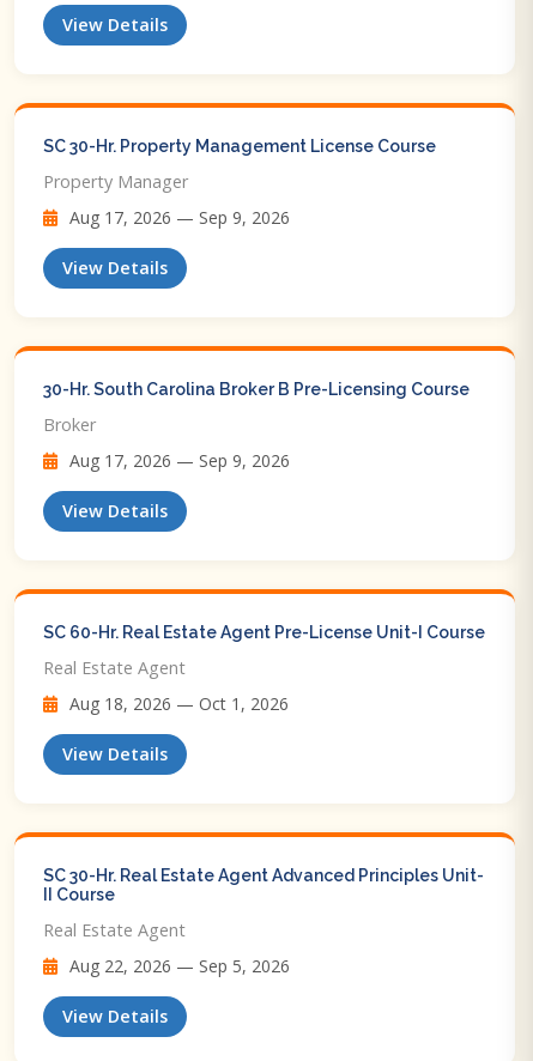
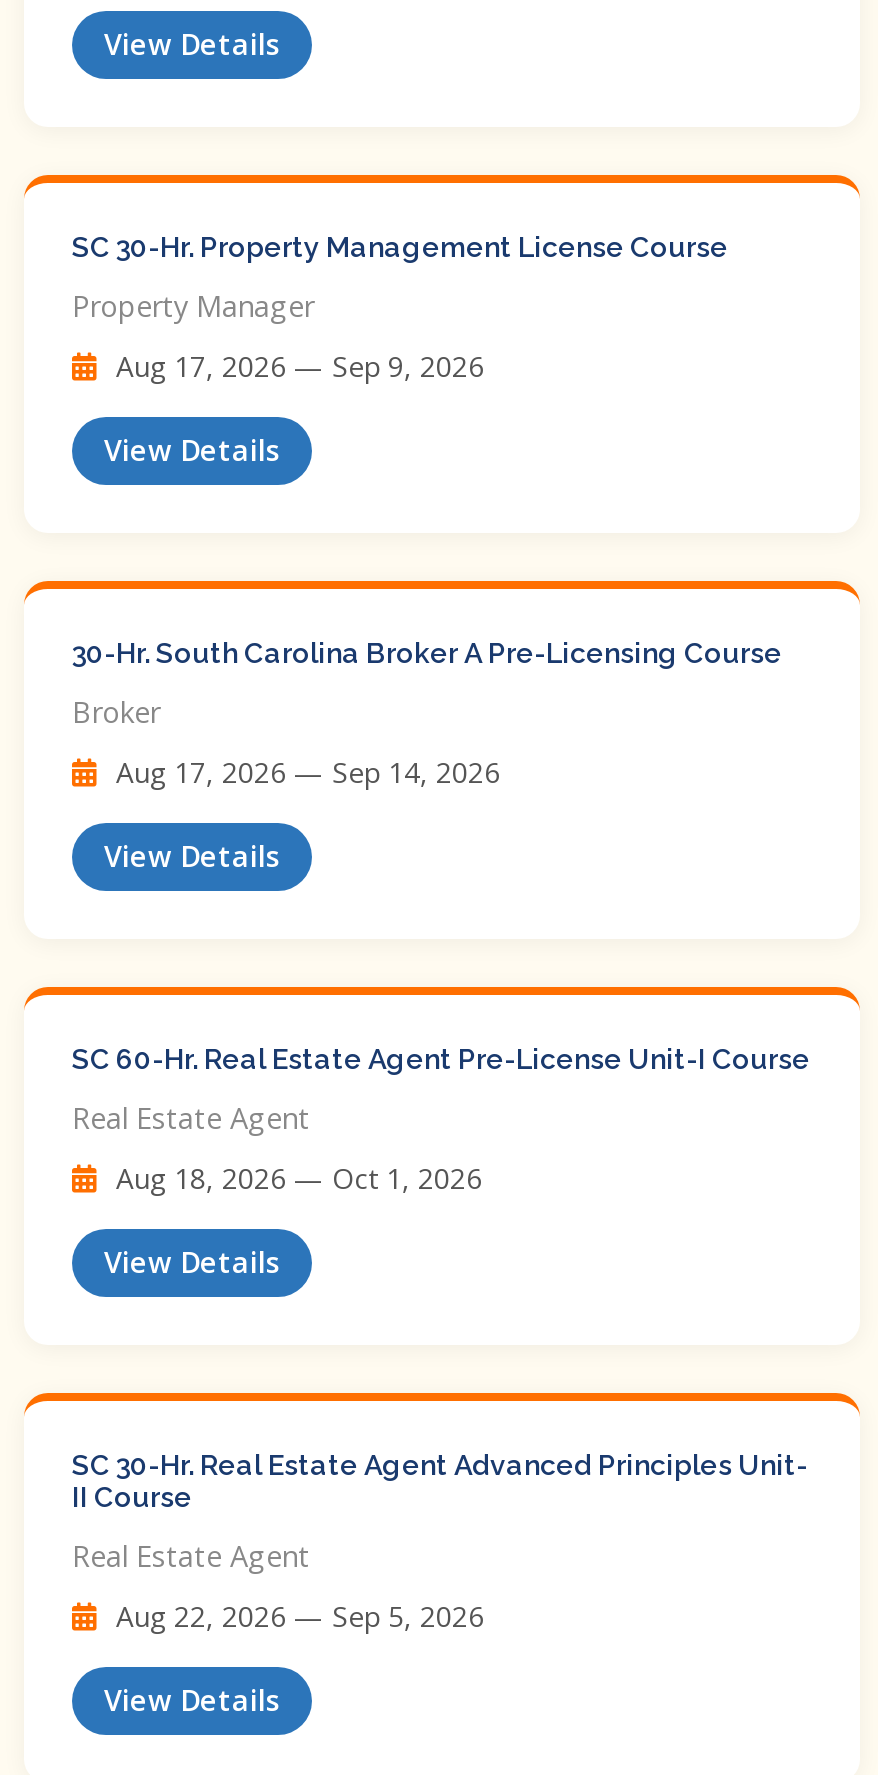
[43,380,470,399] 30-Hr. South Carolina Broker B Pre-Licensing Course -> [72,637,782,669] 30-Hr. South Carolina Broker A Pre-Licensing Course
[65,449,290,472] Aug 17, 2026 — Sep 9, 2026 -> [108,753,500,791] Aug 17, 2026 — Sep 14, 2026

